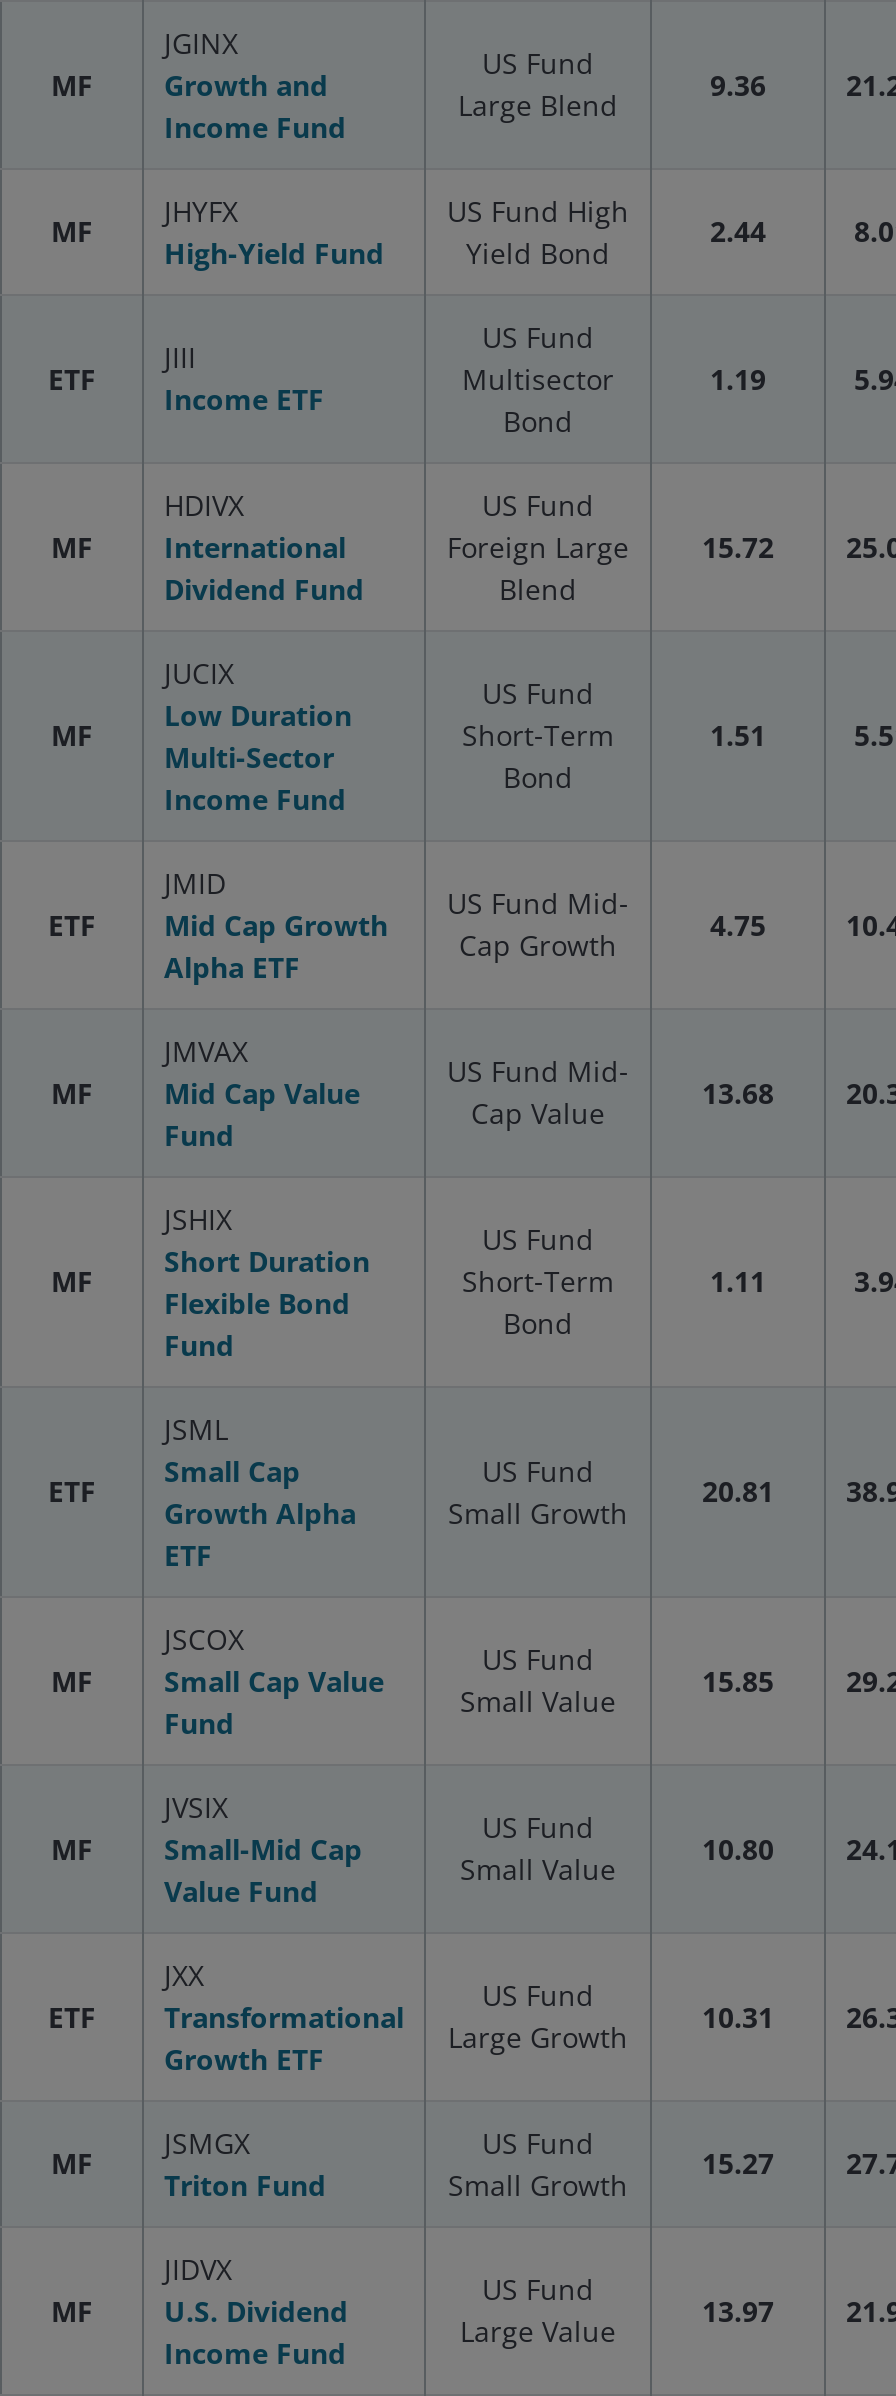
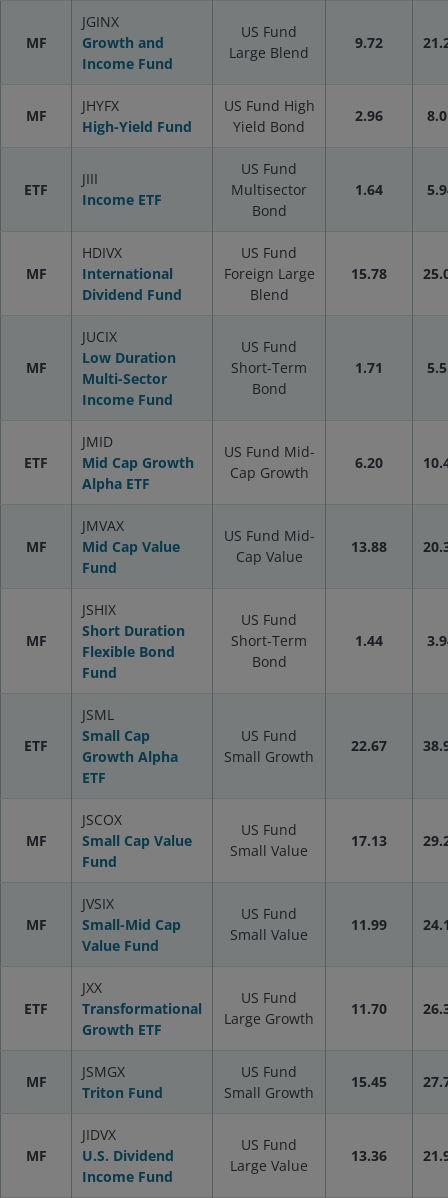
[710,65,766,103] 9.36 -> [355,33,383,52] 9.72
[710,211,766,249] 2.44 -> [355,106,383,125] 2.96
[710,359,766,397] 1.19 -> [355,180,383,199] 1.64
[702,527,774,565] 15.72 -> [351,264,387,283] 15.78
[710,715,766,753] 1.51 -> [355,358,383,377] 1.71
[710,905,766,943] 4.75 -> [355,453,383,472] 6.20
[702,1073,774,1111] 13.68 -> [351,537,387,556] 13.88
[710,1261,766,1299] 1.11 -> [355,631,383,650] 1.44
[702,1471,774,1509] 20.81 -> [351,736,387,755] 22.67
[702,1661,774,1699] 15.85 -> [351,831,387,850] 17.13
[702,1829,774,1867] 10.80 -> [351,915,387,934] 11.99
[702,1997,774,2035] 10.31 -> [351,999,387,1018] 11.70
[702,2143,774,2181] 15.27 -> [351,1072,387,1091] 15.45
[702,2291,774,2329] 13.97 -> [351,1146,387,1165] 13.36

